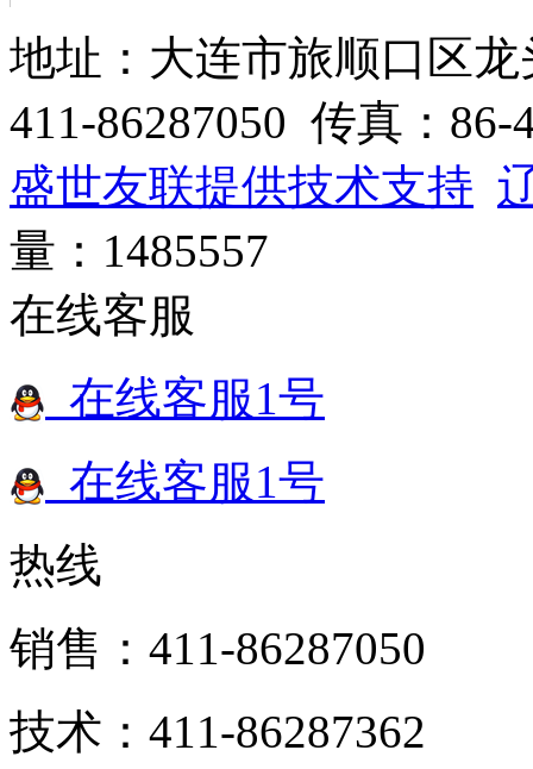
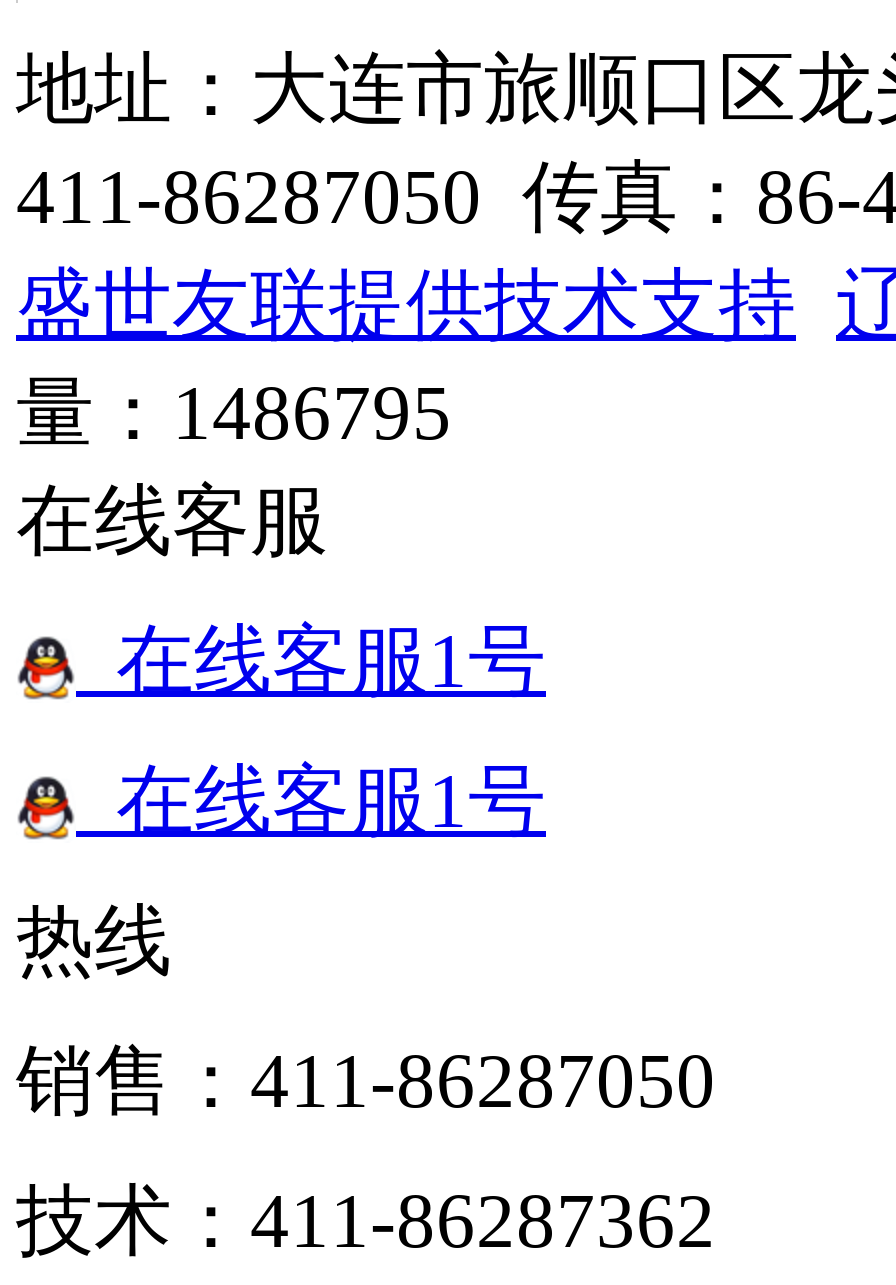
[10,225,269,276] 量：1485557 -> [16,369,452,455] 量：1486795

